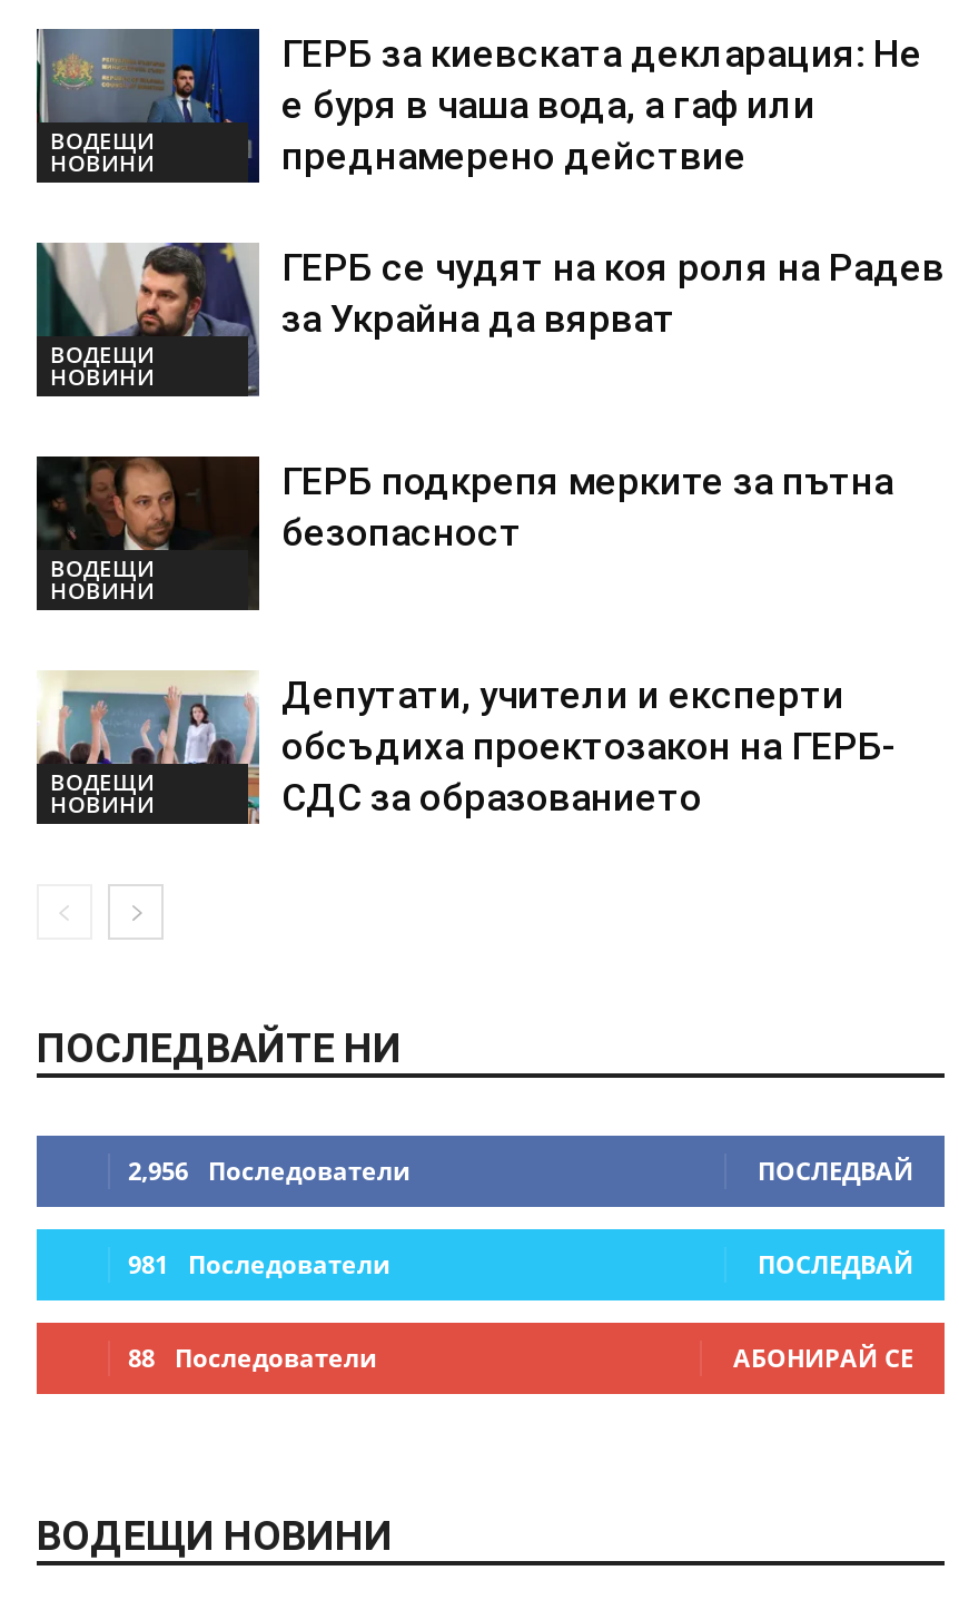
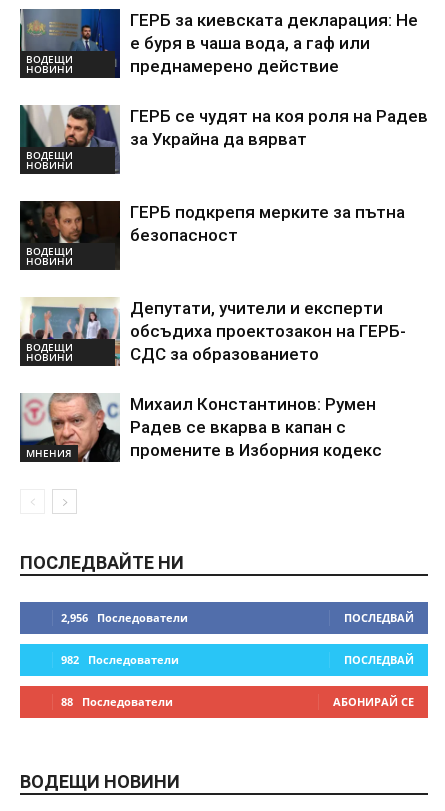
none -> [19,392,116,462] [image] | МНЕНИЯ
none -> [130,394,382,460] Михаил Константинов: Румен | Радев се вкарва в капан с | промените в Изборния кодекс
[128,1247,390,1281] 981 Последователи -> [61,652,179,667] 982 Последователи

